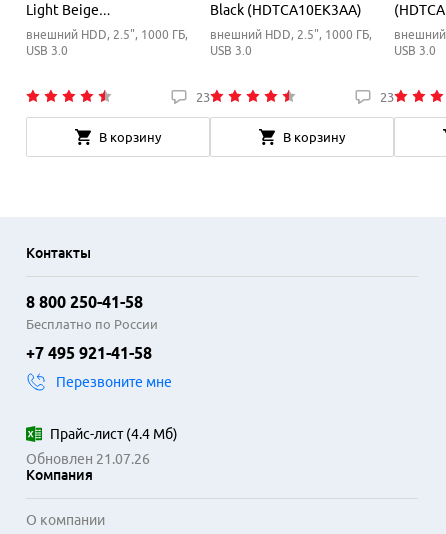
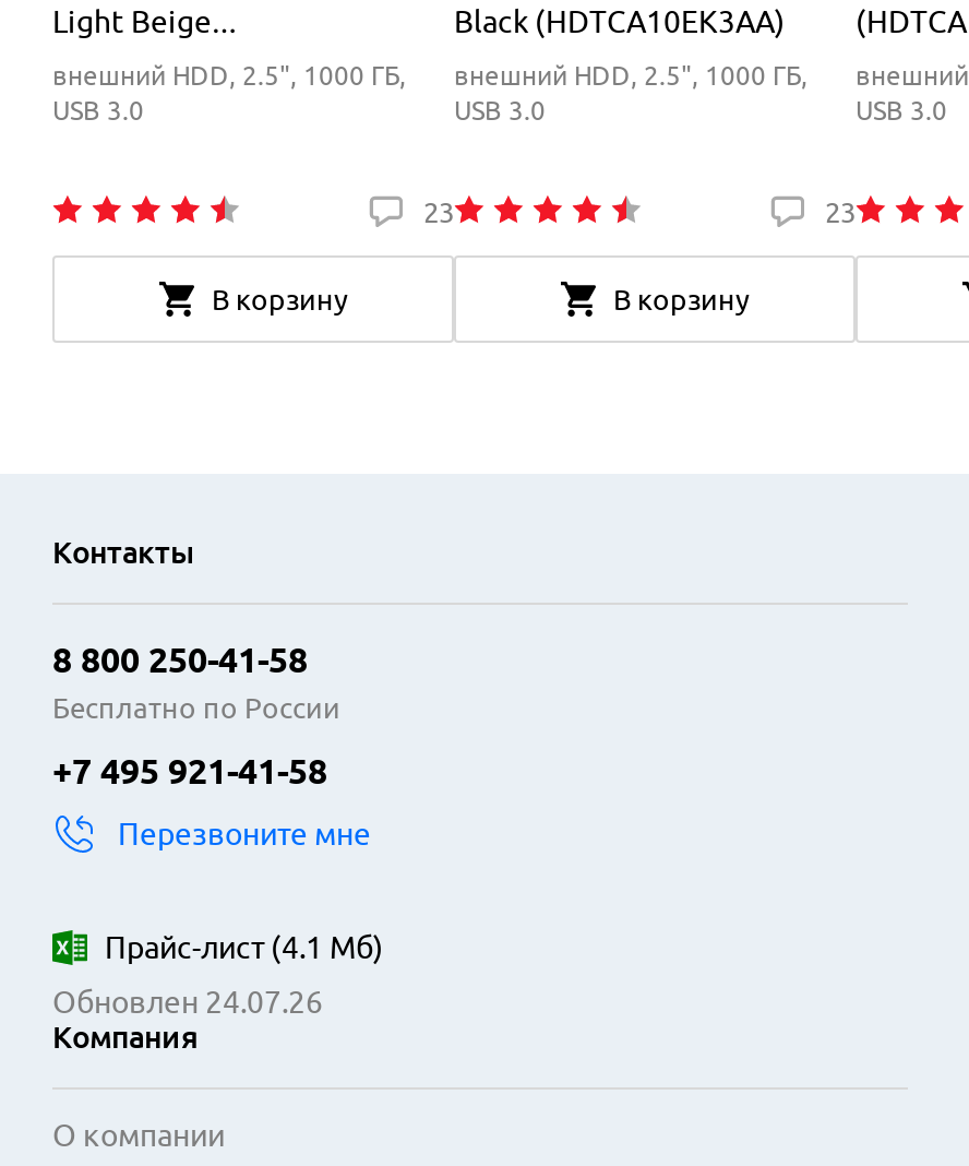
[50,426,178,442] Прайс-лист (4.4 Мб) -> [105,930,384,965] Прайс-лист (4.1 Мб)
[26,451,150,467] Обновлен 21.07.26 -> [52,985,323,1020] Обновлен 24.07.26

